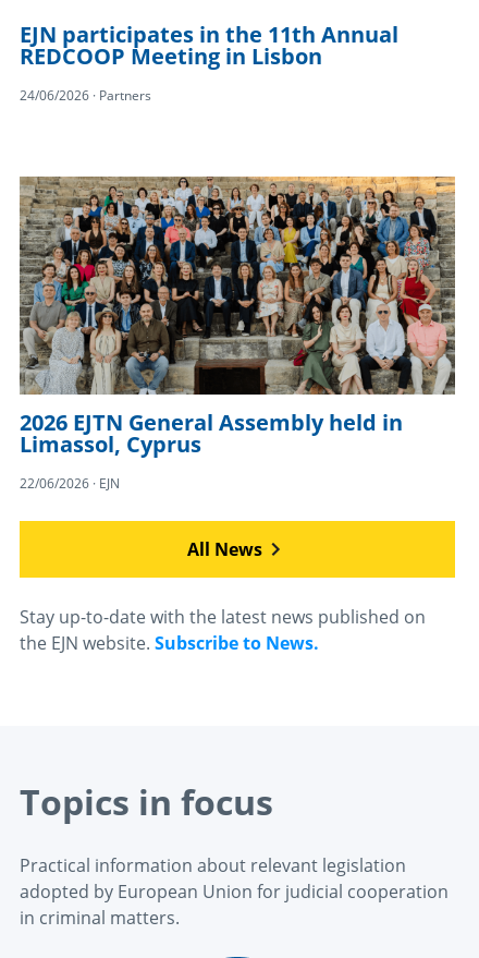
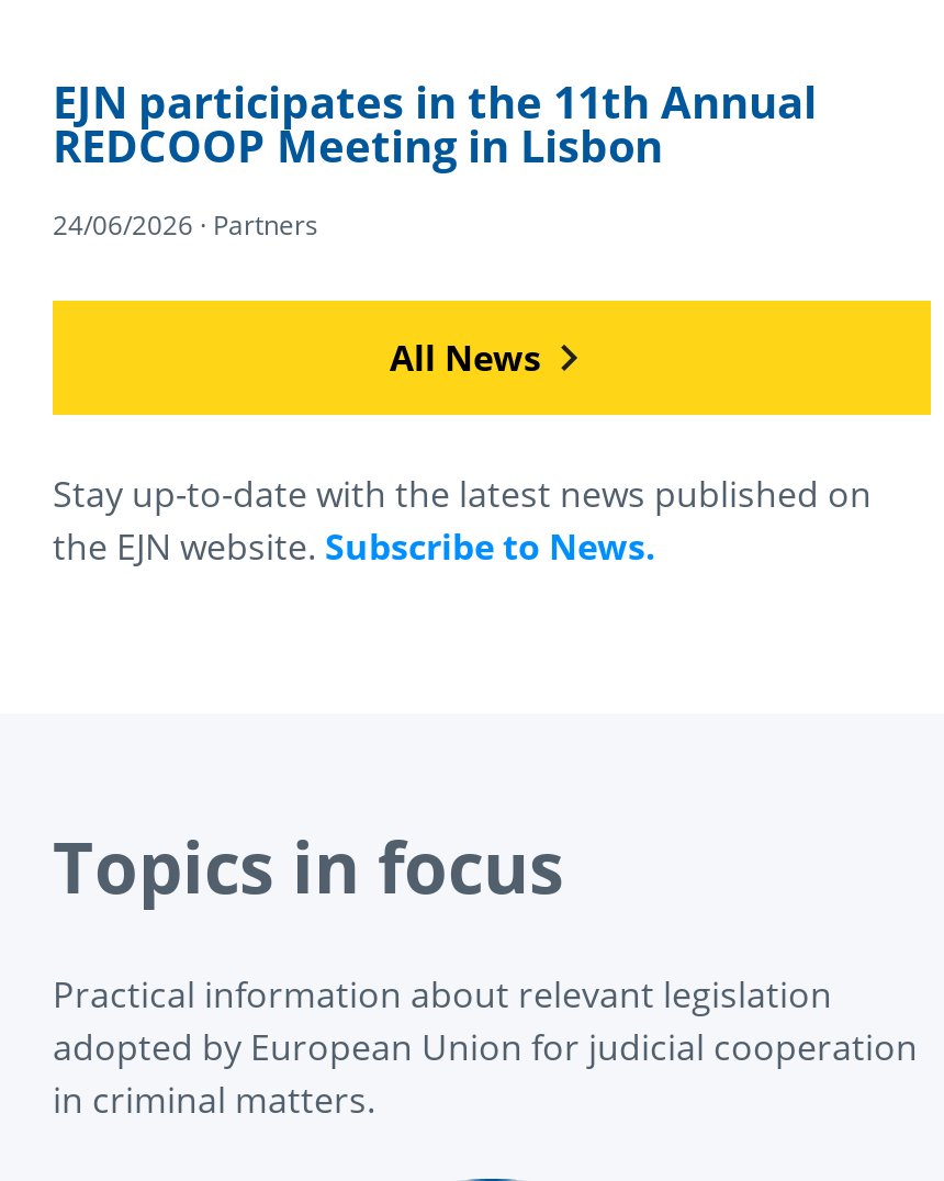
[19,175,456,493] [image] | 2026 EJTN General Assembly held in | Limassol, Cyprus | 22/06/2026 · EJN -> none

